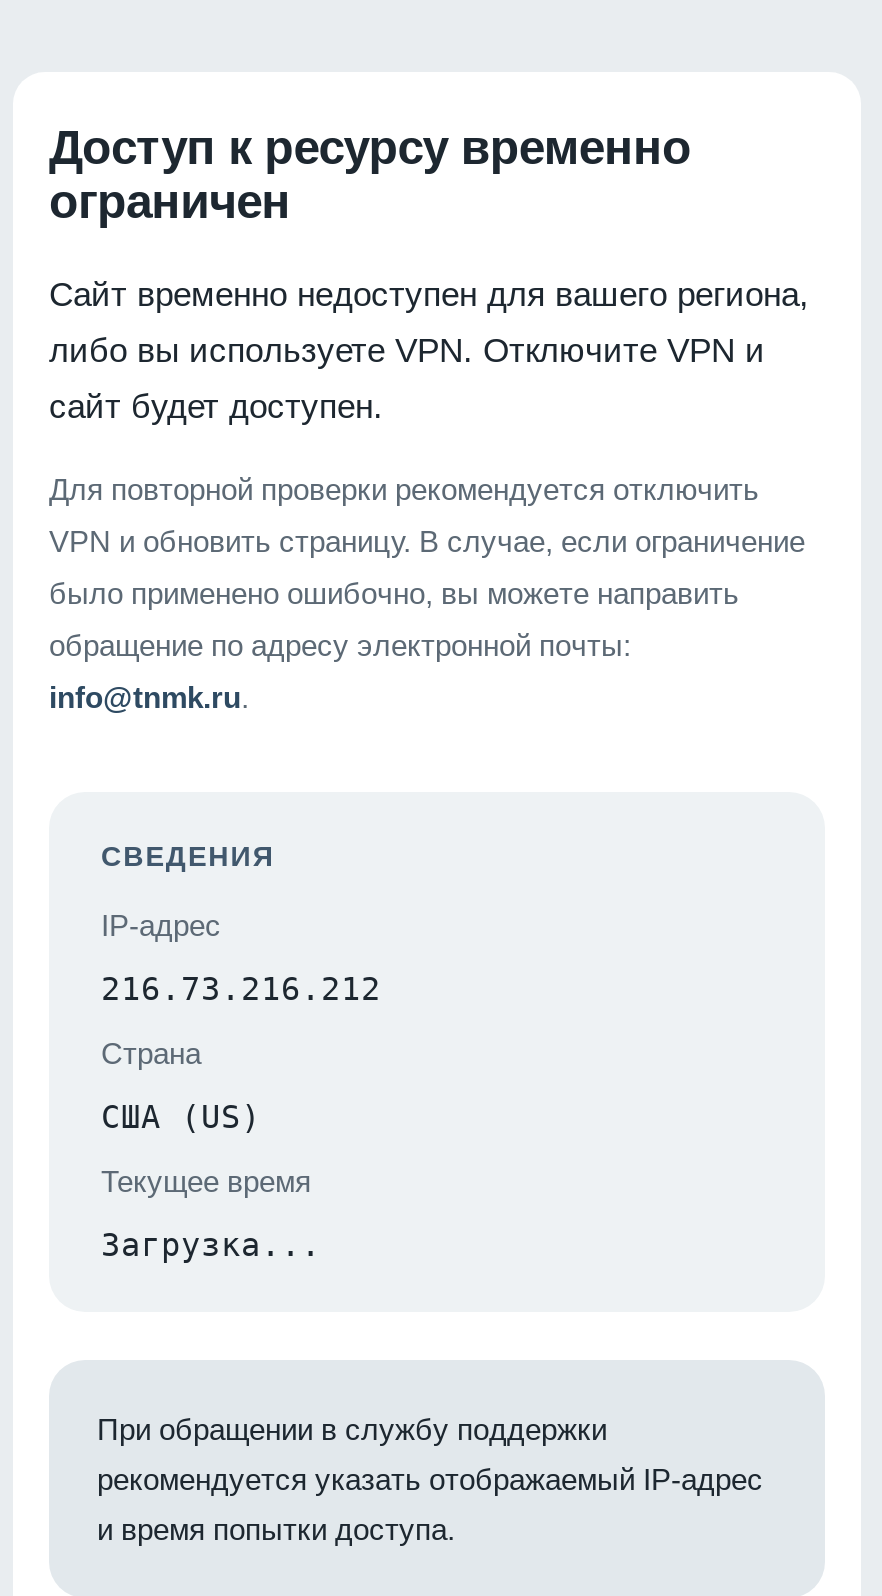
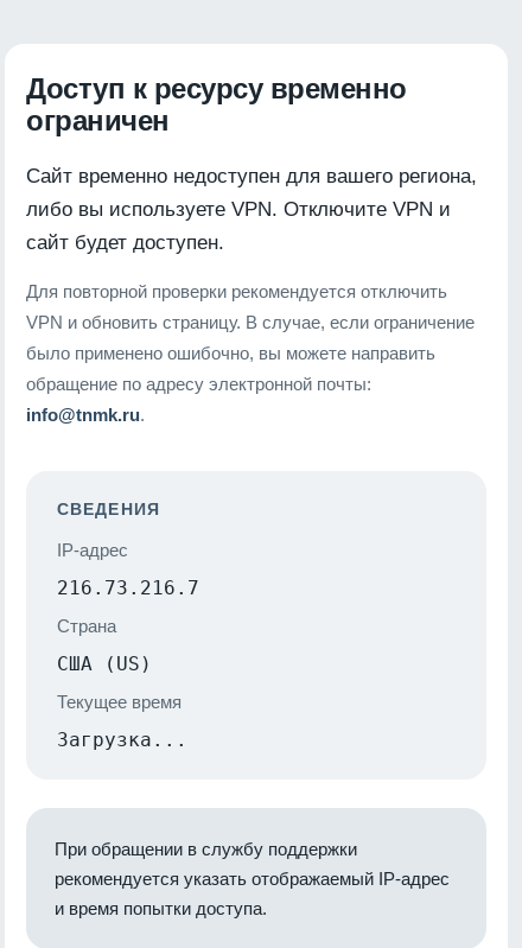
[101,969,381,1007] 216.73.216.212 -> [57,576,199,599] 216.73.216.7

